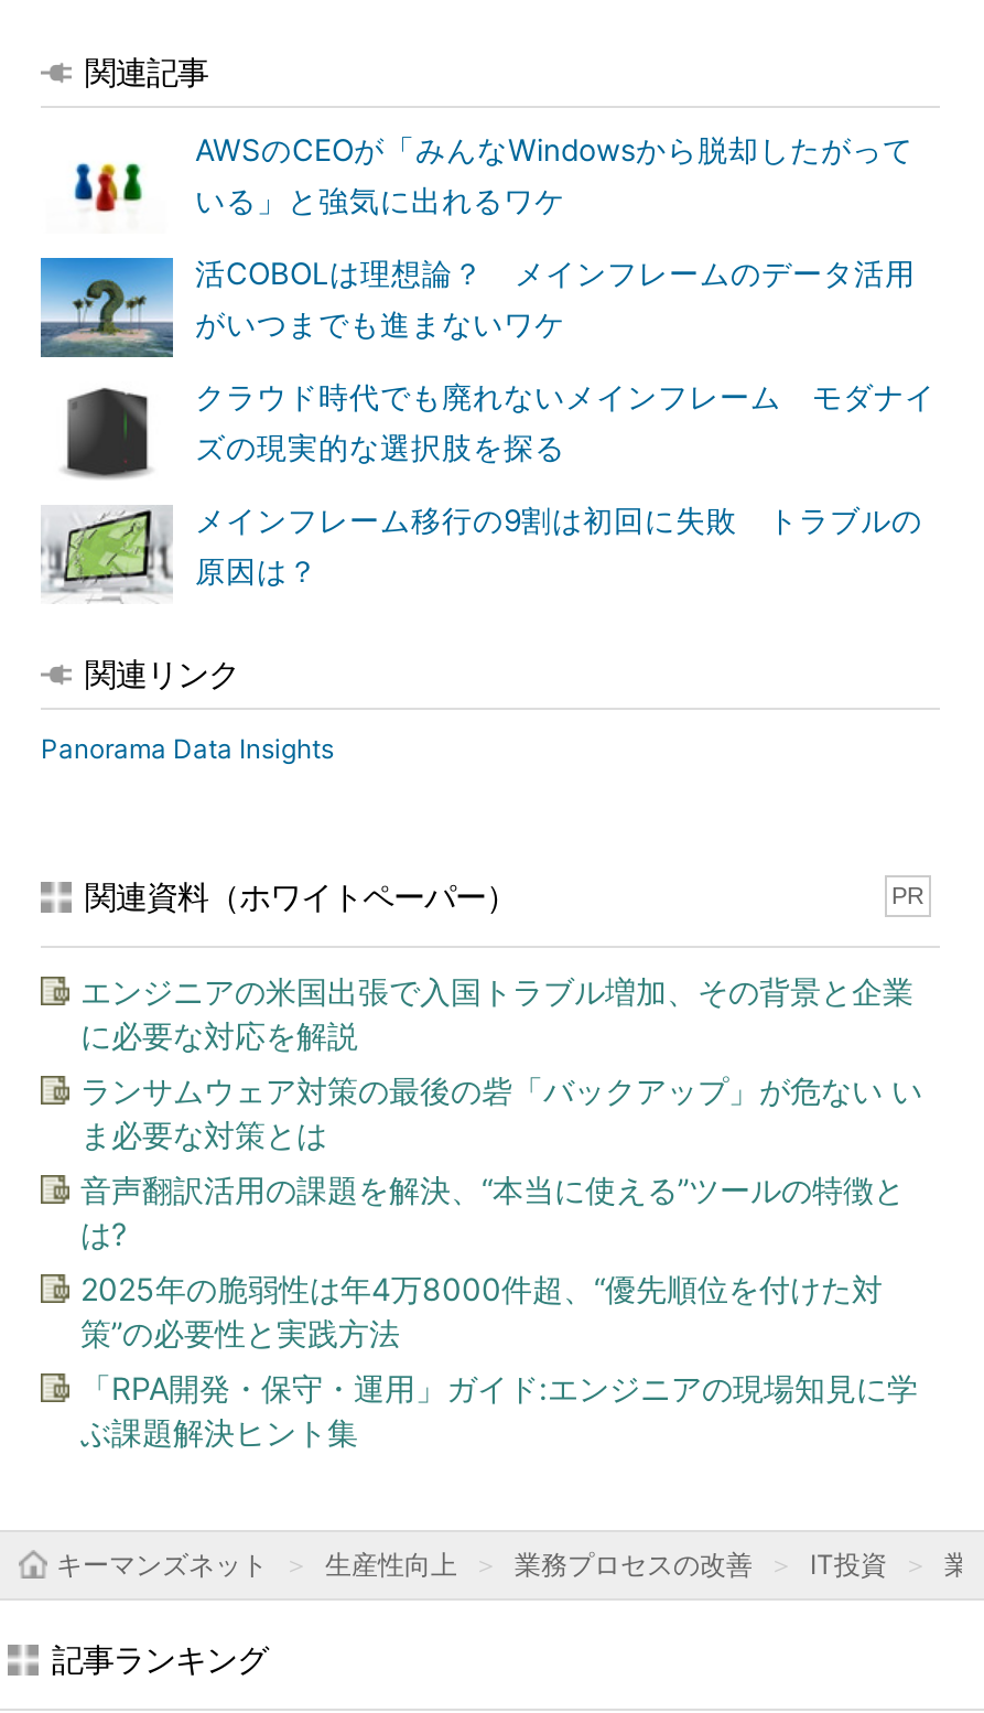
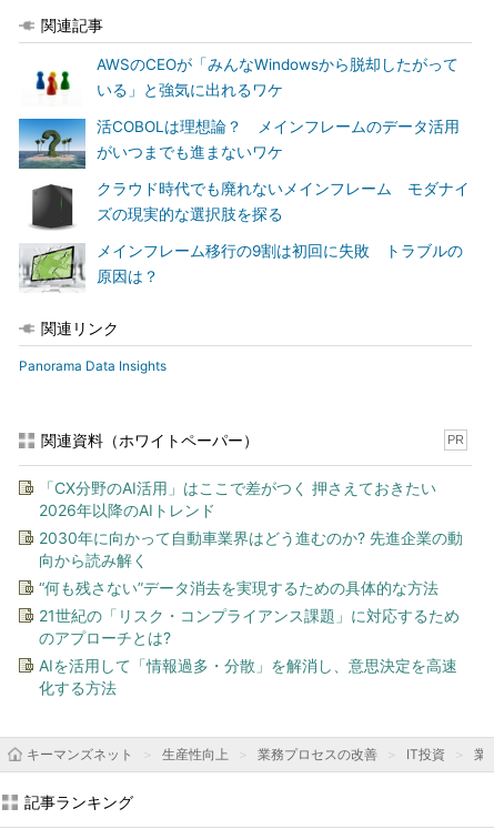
[80,972,913,1054] エンジニアの米国出張で入国トラブル増加、その背景と企業 | に必要な対応を解説 -> [39,478,436,519] 「CX分野のAI活用」はここで差がつく 押さえておきたい | 2026年以降のAIトレンド
[80,1071,922,1153] ランサムウェア対策の最後の砦「バックアップ」が危ない い | ま必要な対策とは -> [39,528,463,569] 2030年に向かって自動車業界はどう進むのか? 先進企業の動 | 向から読み解く
[80,1171,905,1252] 音声翻訳活用の課題を解決、“本当に使える”ツールの特徴と | は? -> [39,578,438,597] “何も残さない”データ消去を実現するための具体的な方法
[80,1270,883,1351] 2025年の脆弱性は年4万8000件超、“優先順位を付けた対 | 策”の必要性と実践方法 -> [39,606,460,647] 21世紀の「リスク・コンプライアンス課題」に対応するため | のアプローチとは?
[80,1369,918,1451] 「RPA開発・保守・運用」ガイド:エンジニアの現場知見に学 | ぶ課題解決ヒント集 -> [39,656,457,697] AIを活用して「情報過多・分散」を解消し、意思決定を高速 | 化する方法

